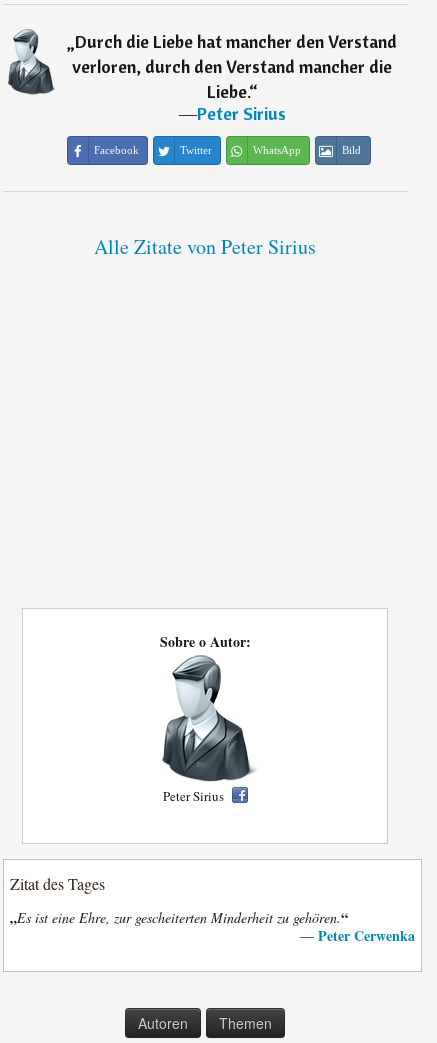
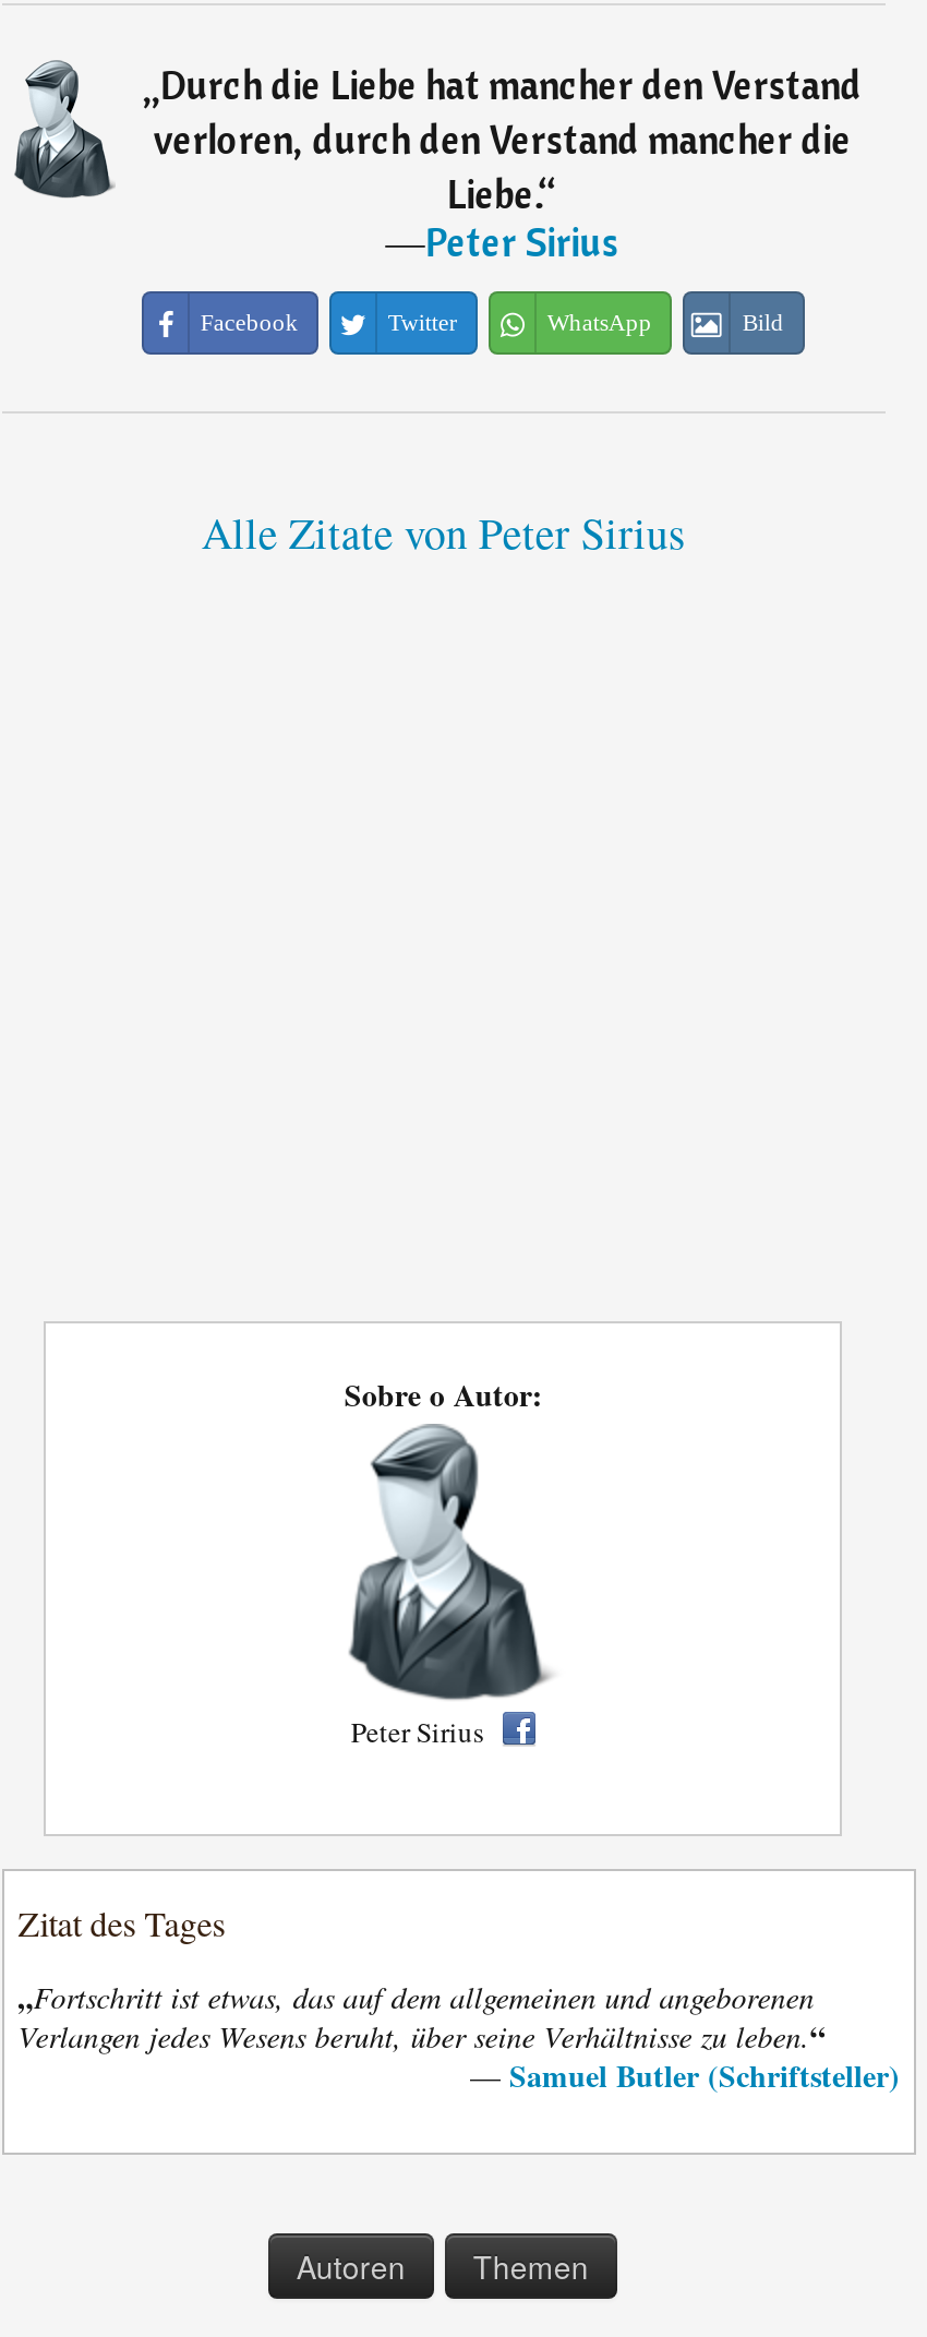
[10,907,414,946] „Es ist eine Ehre, zur gescheiterten Minderheit zu gehören.“ | — Peter Cerwenka -> [18,1974,900,2098] „Fortschritt ist etwas, das auf dem allgemeinen und angeborenen | Verlangen jedes Wesens beruht, über seine Verhältnisse zu leben.“ | — Samuel Butler (Schriftsteller)

